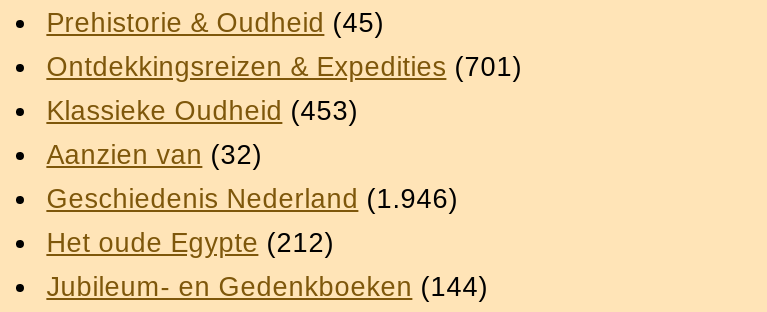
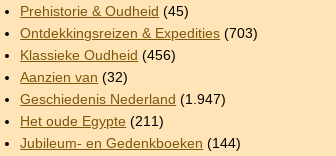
[46,51,522,81] Ontdekkingsreizen & Expedities (701) -> [20,26,258,41] Ontdekkingsreizen & Expedities (703)
[46,95,358,125] Klassieke Oudheid (453) -> [20,48,176,63] Klassieke Oudheid (456)
[46,183,458,213] Geschiedenis Nederland (1.946) -> [20,92,226,107] Geschiedenis Nederland (1.947)
[46,227,334,257] Het oude Egypte (212) -> [20,114,164,129] Het oude Egypte (211)

